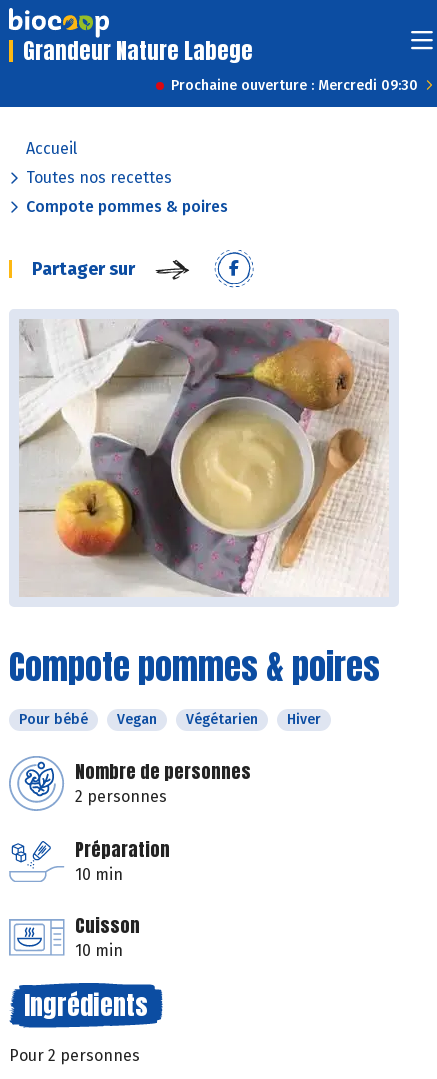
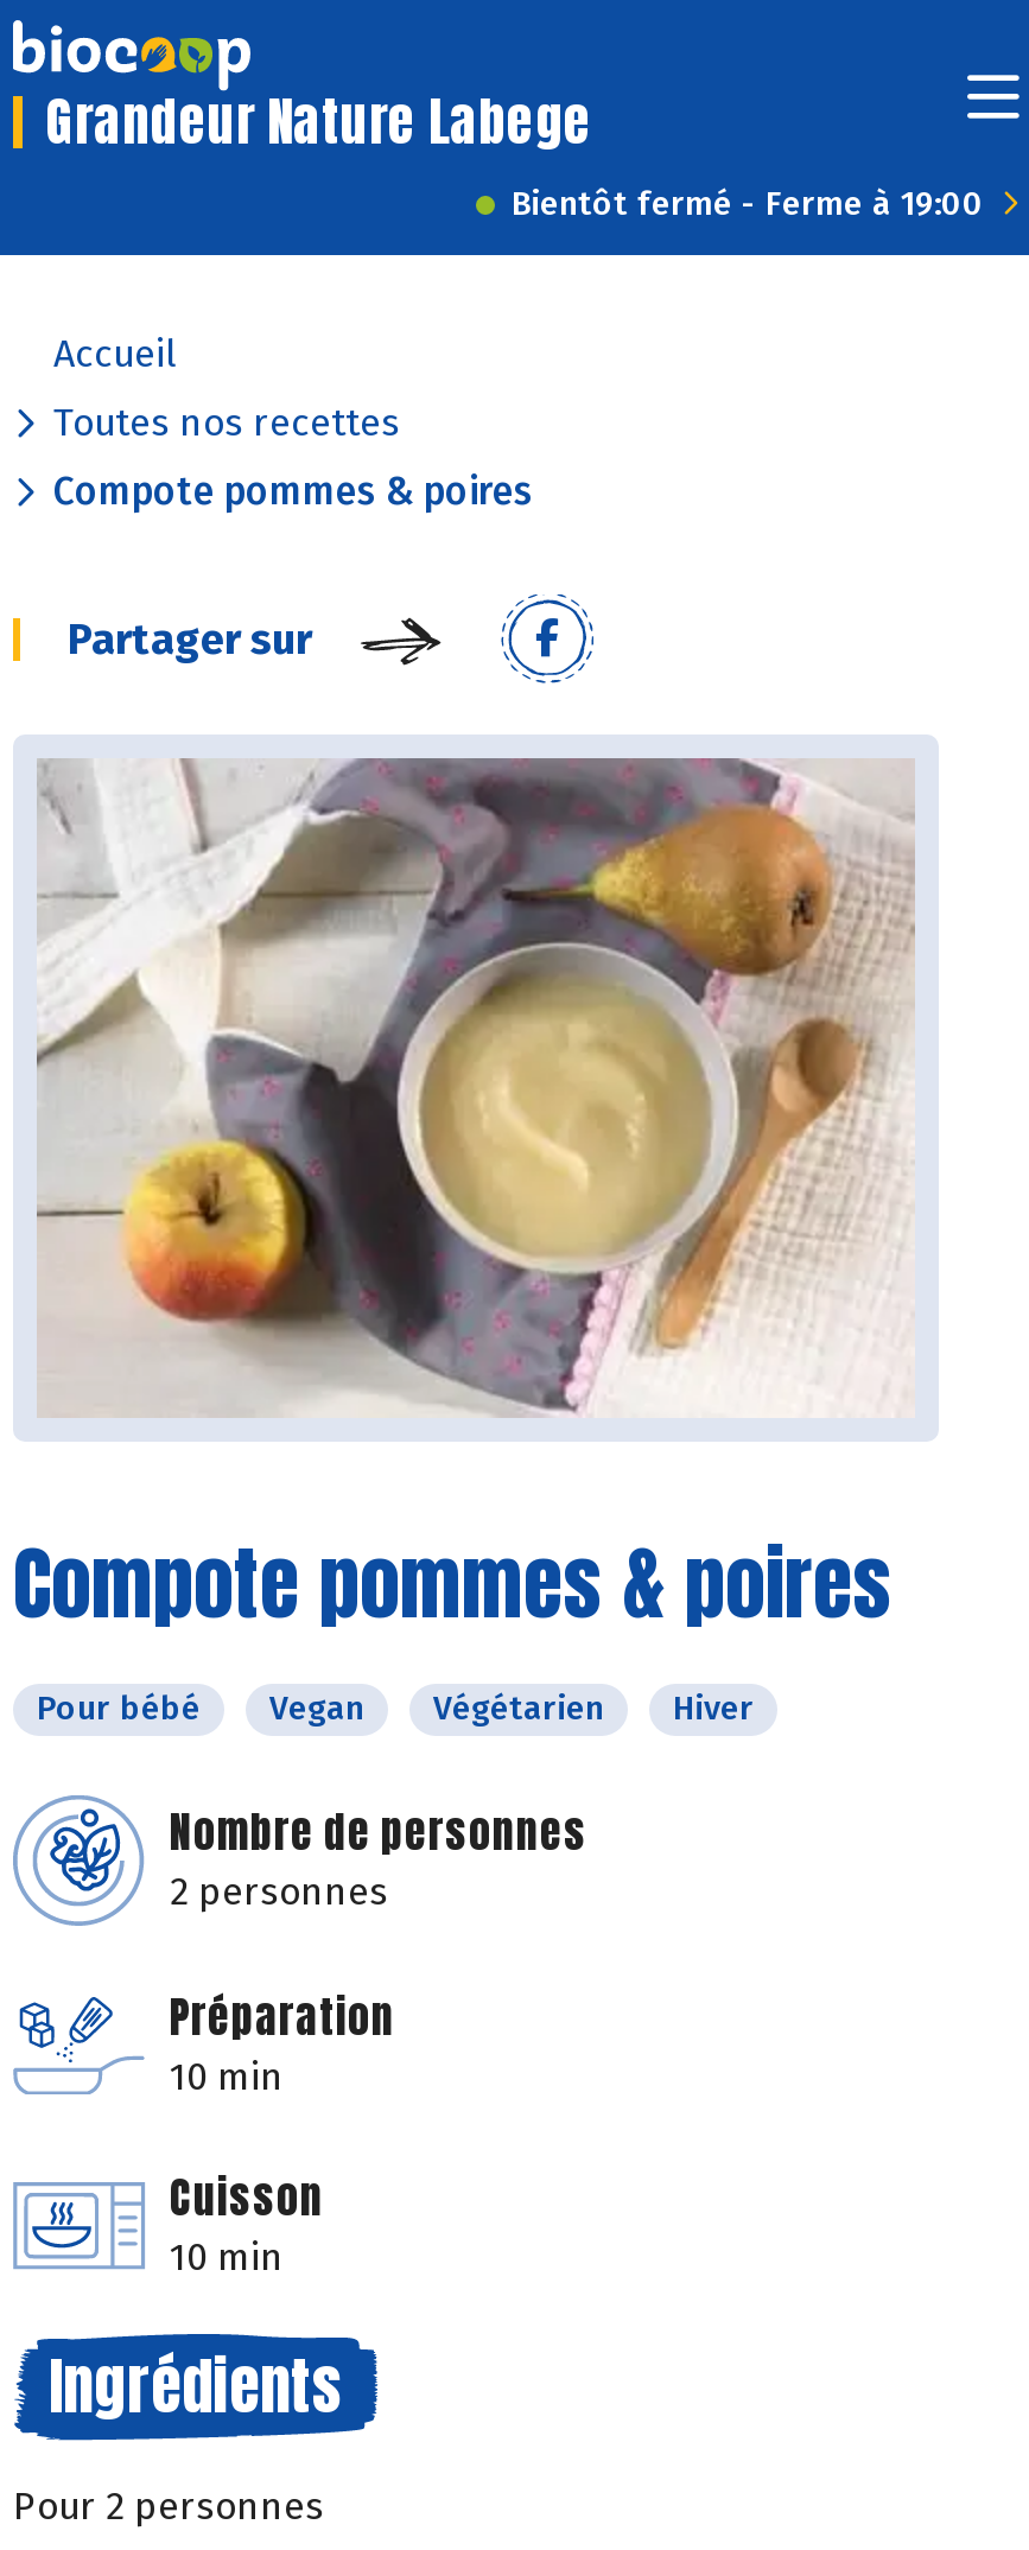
[171,77,418,94] Prochaine ouverture : Mercredi 09:30 -> [512,184,984,224] Bientôt fermé - Ferme à 19:00

